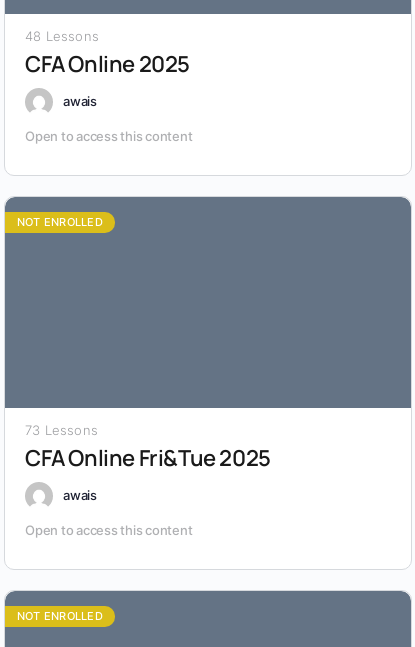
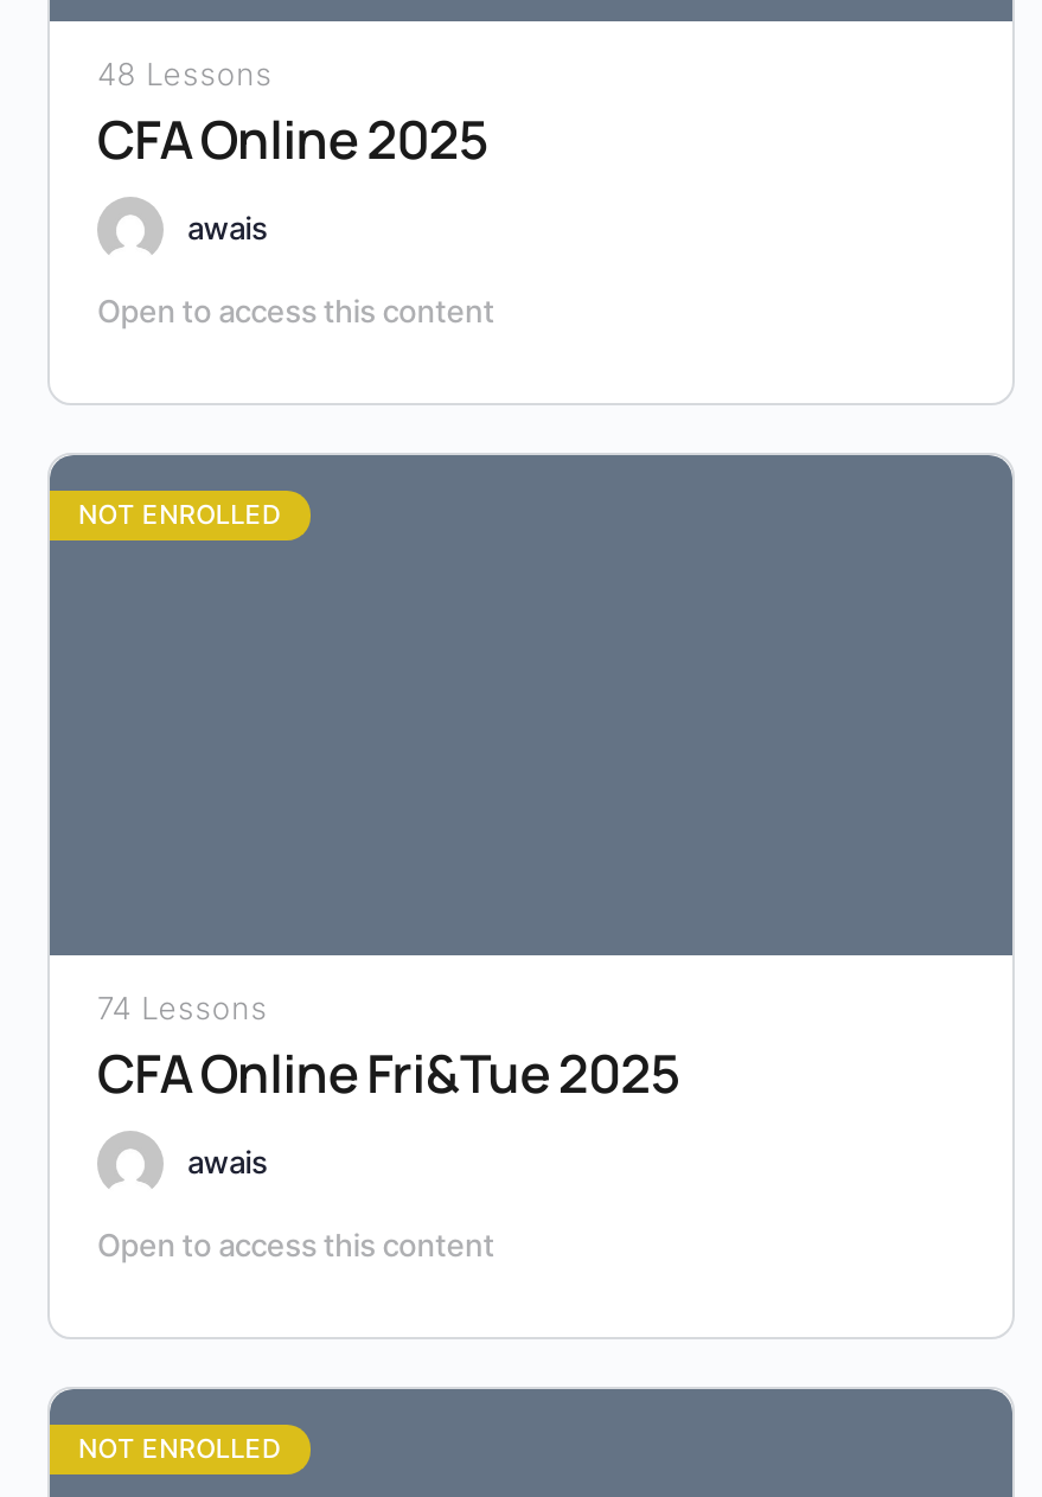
[25,422,98,438] 73 Lessons -> [97,988,268,1026] 74 Lessons

